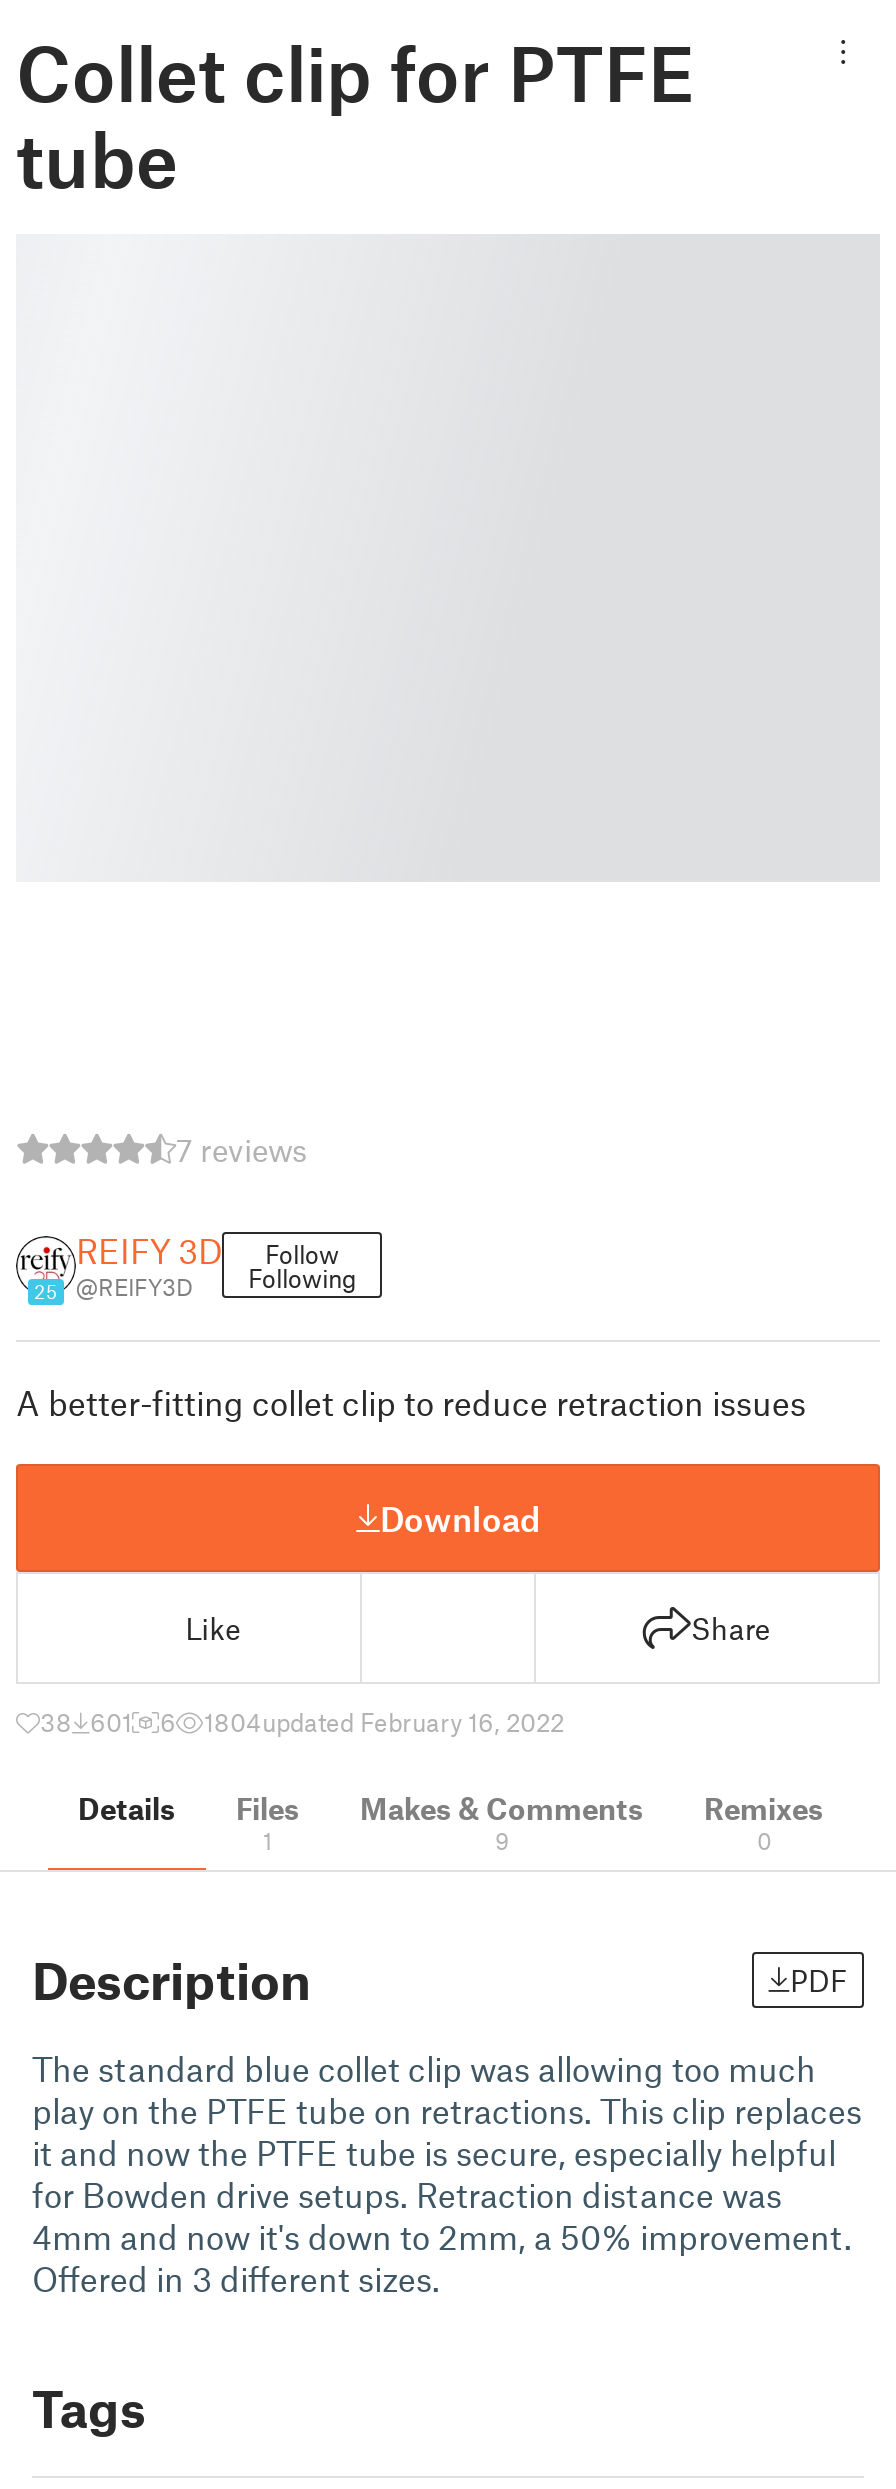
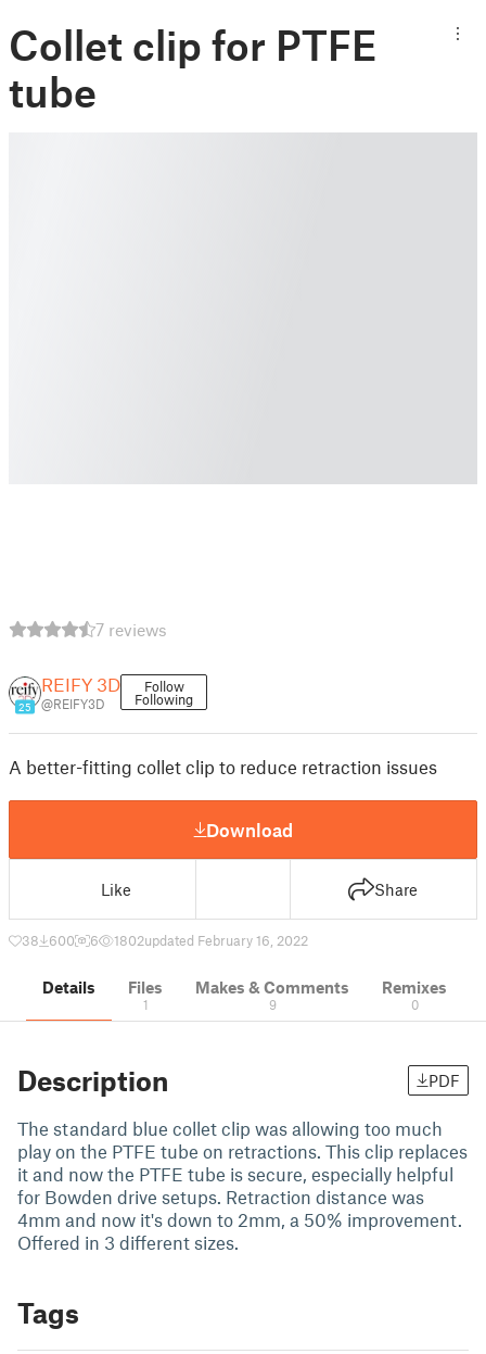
[40,1706,132,1738] 38 601 -> [22,932,75,949] 38 600
[204,1706,564,1738] 1804updated February 16, 2022 -> [114,932,308,949] 1802updated February 16, 2022

